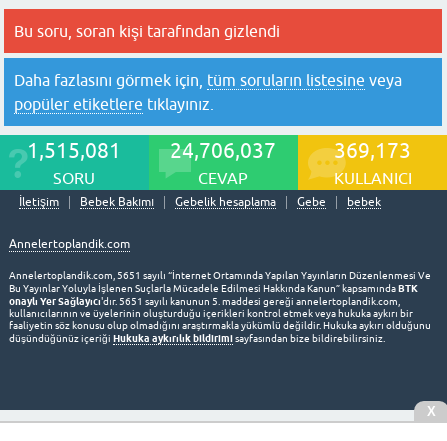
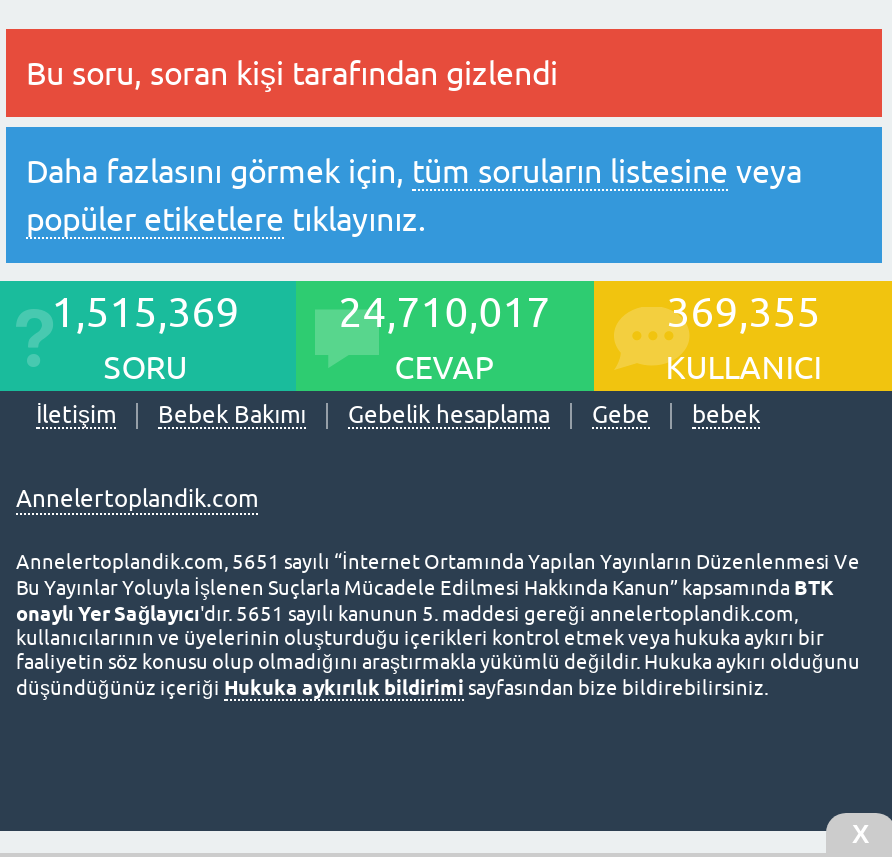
[27,139,121,162] 1,515,081 -> [52,289,240,335] 1,515,369
[170,139,276,162] 24,706,037 -> [339,289,551,335] 24,710,017
[334,139,411,162] 369,173 -> [667,289,821,335] 369,355

